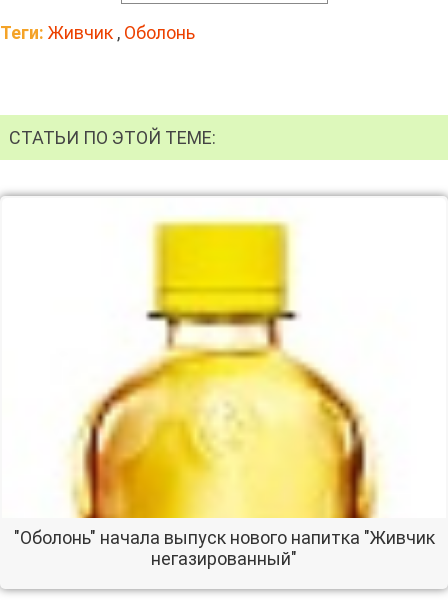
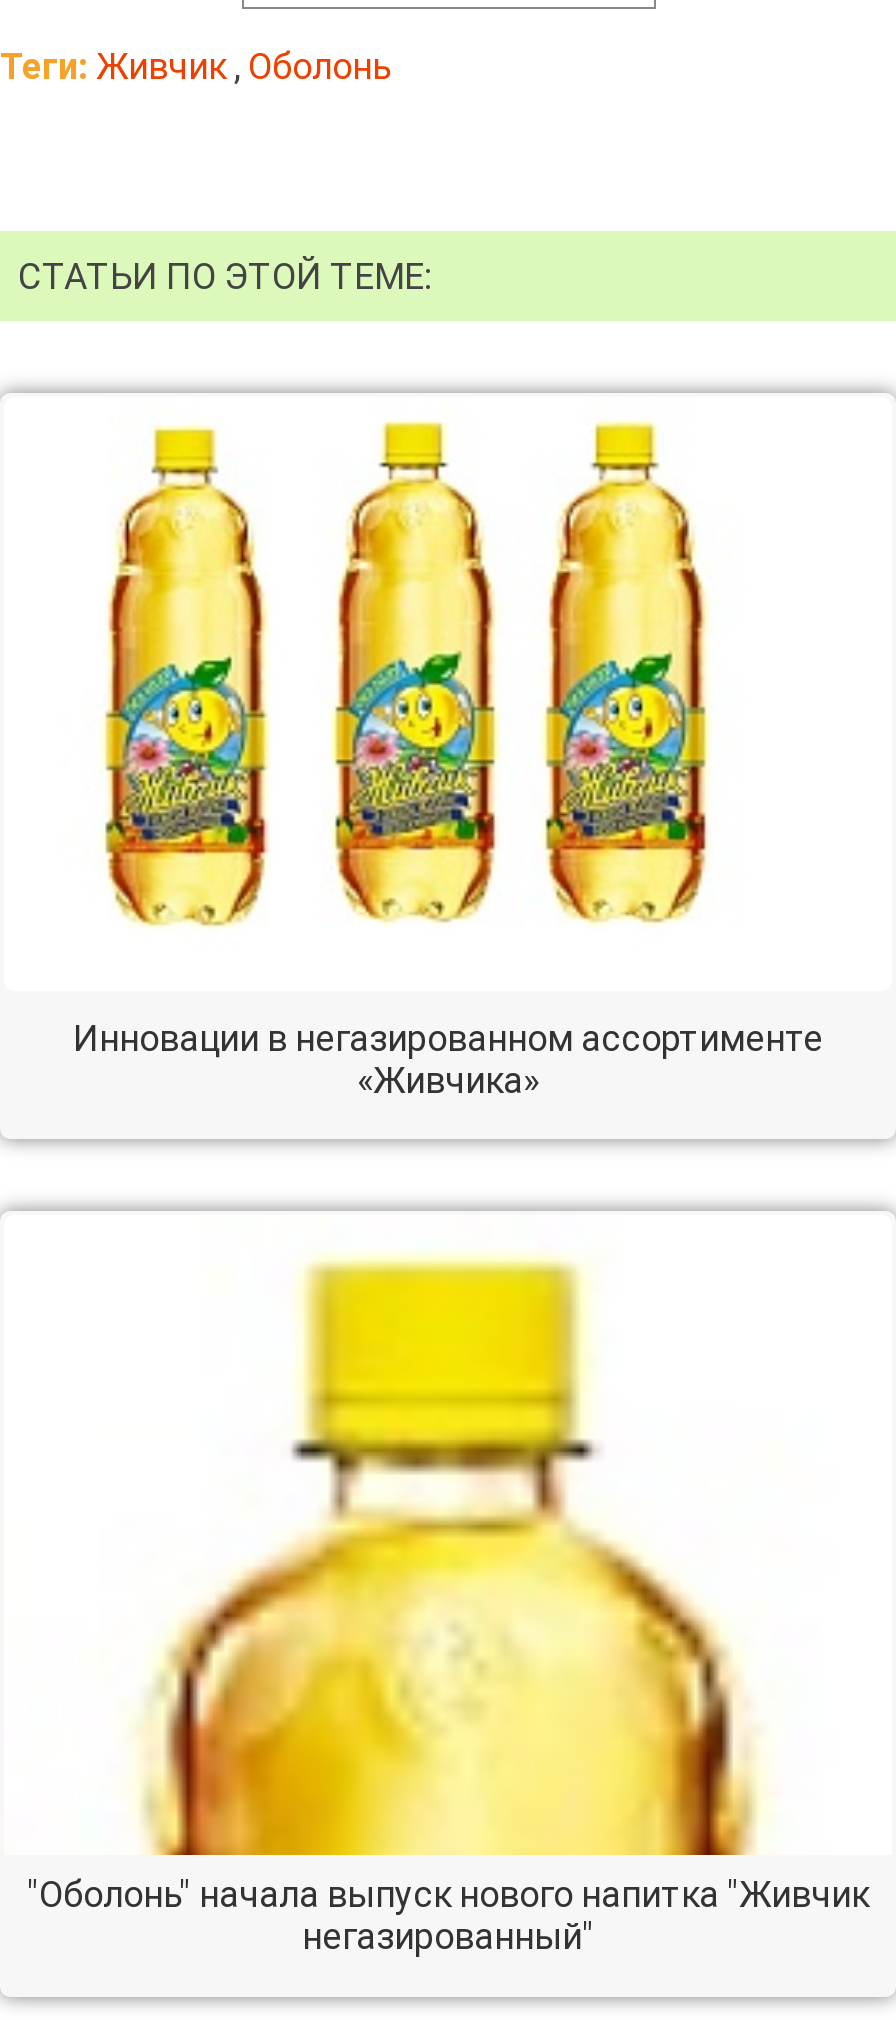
none -> [73,1016,823,1100] Инновации в негазированном ассортименте | «Живчика»
none -> [102,425,270,929] [image]
none -> [330,419,500,925] [image]
none -> [542,421,710,925] [image]

